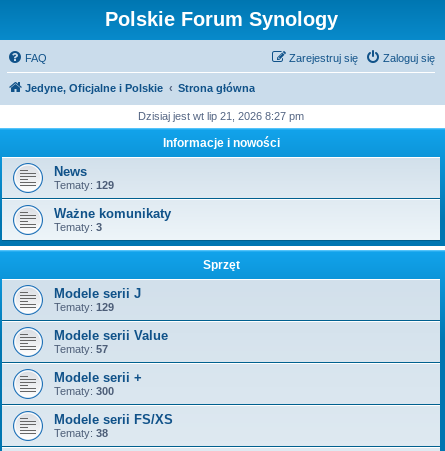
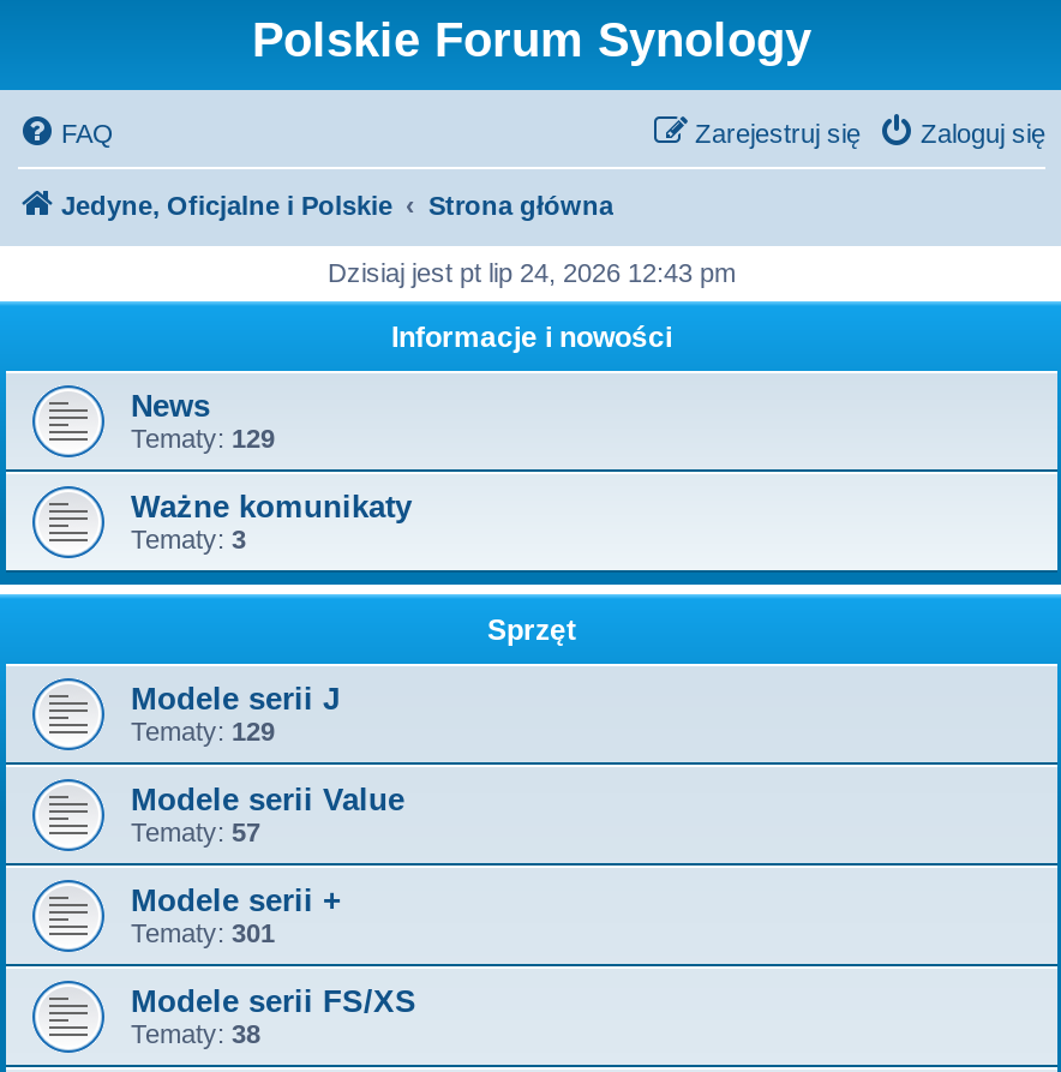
[138,110,304,122] Dzisiaj jest wt lip 21, 2026 8:27 pm -> [328,258,736,287] Dzisiaj jest pt lip 24, 2026 12:43 pm
[54,385,114,397] Tematy: 300 -> [131,918,275,947] Tematy: 301

